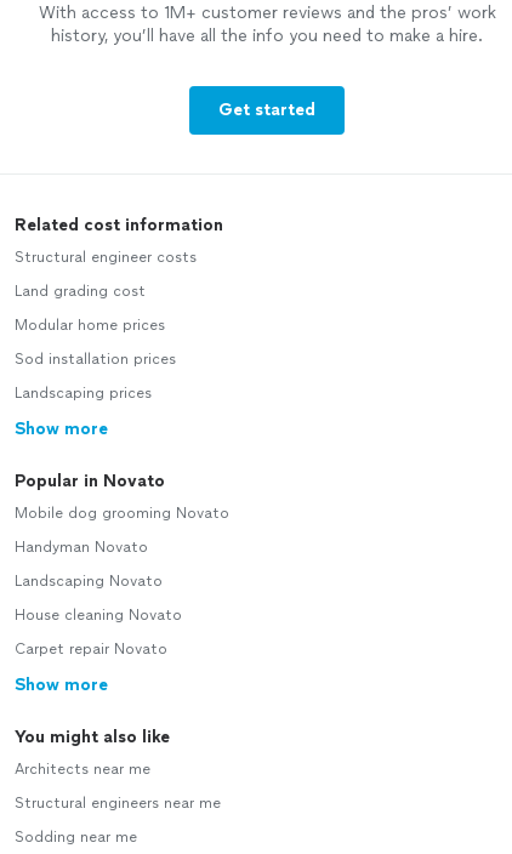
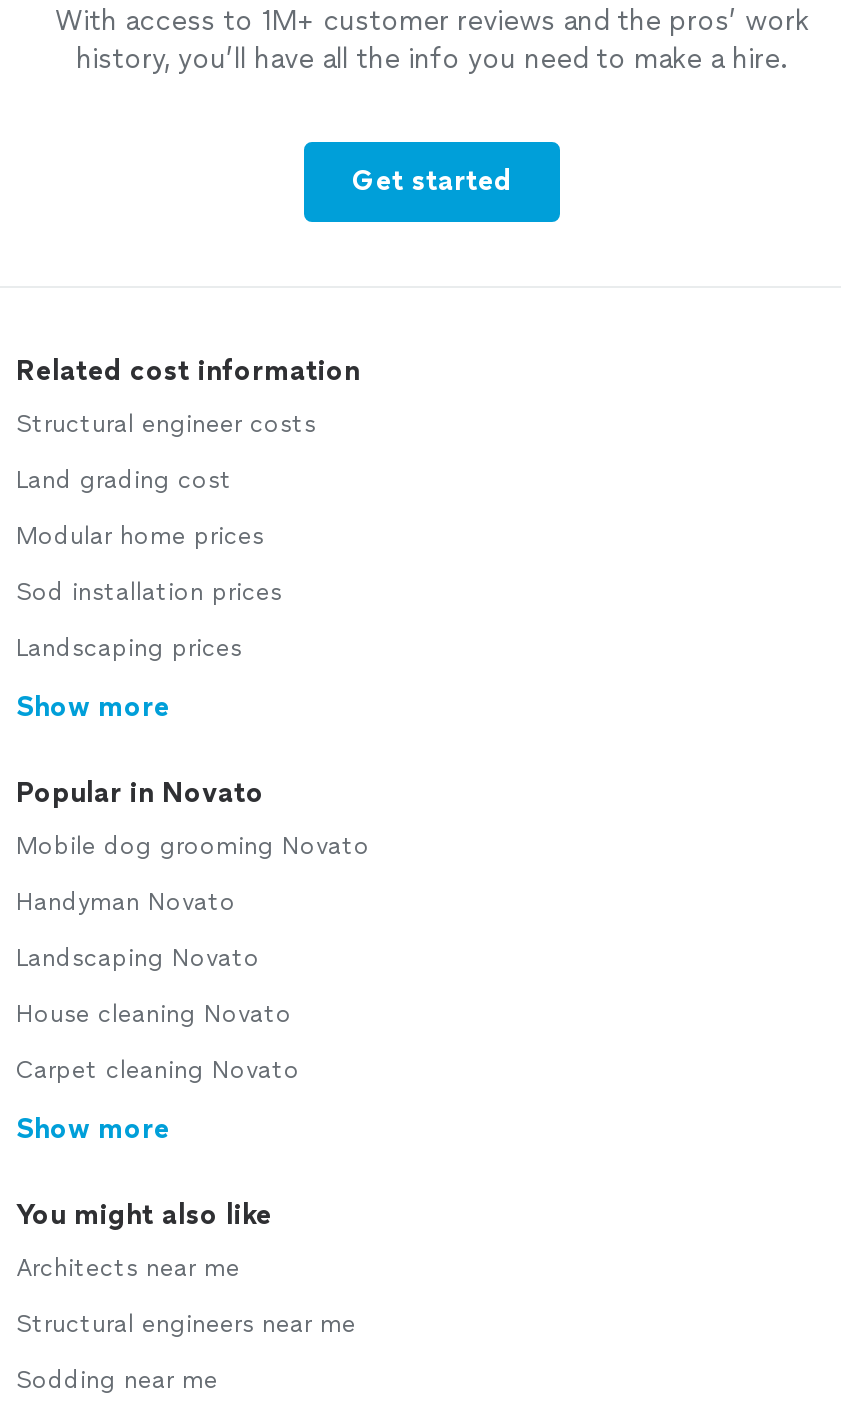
[15,641,167,658] Carpet repair Novato -> [16,1056,300,1084] Carpet cleaning Novato

